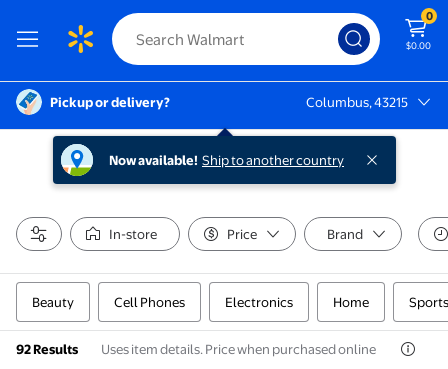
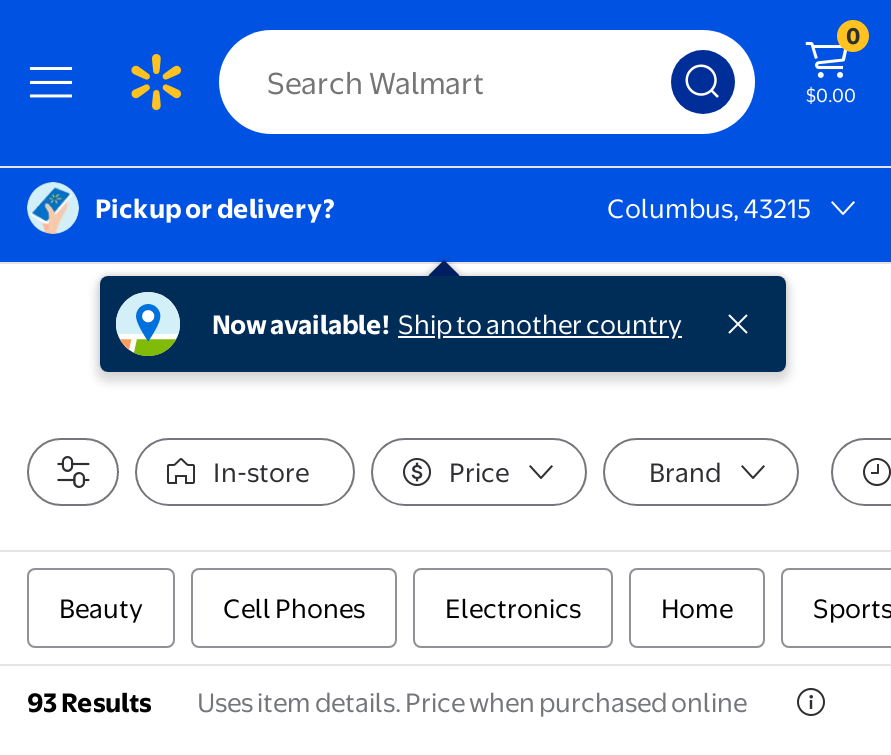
[16,340,376,357] 92 Results Uses item details. Price when purchased online -> [27,685,747,718] 93 Results Uses item details. Price when purchased online

